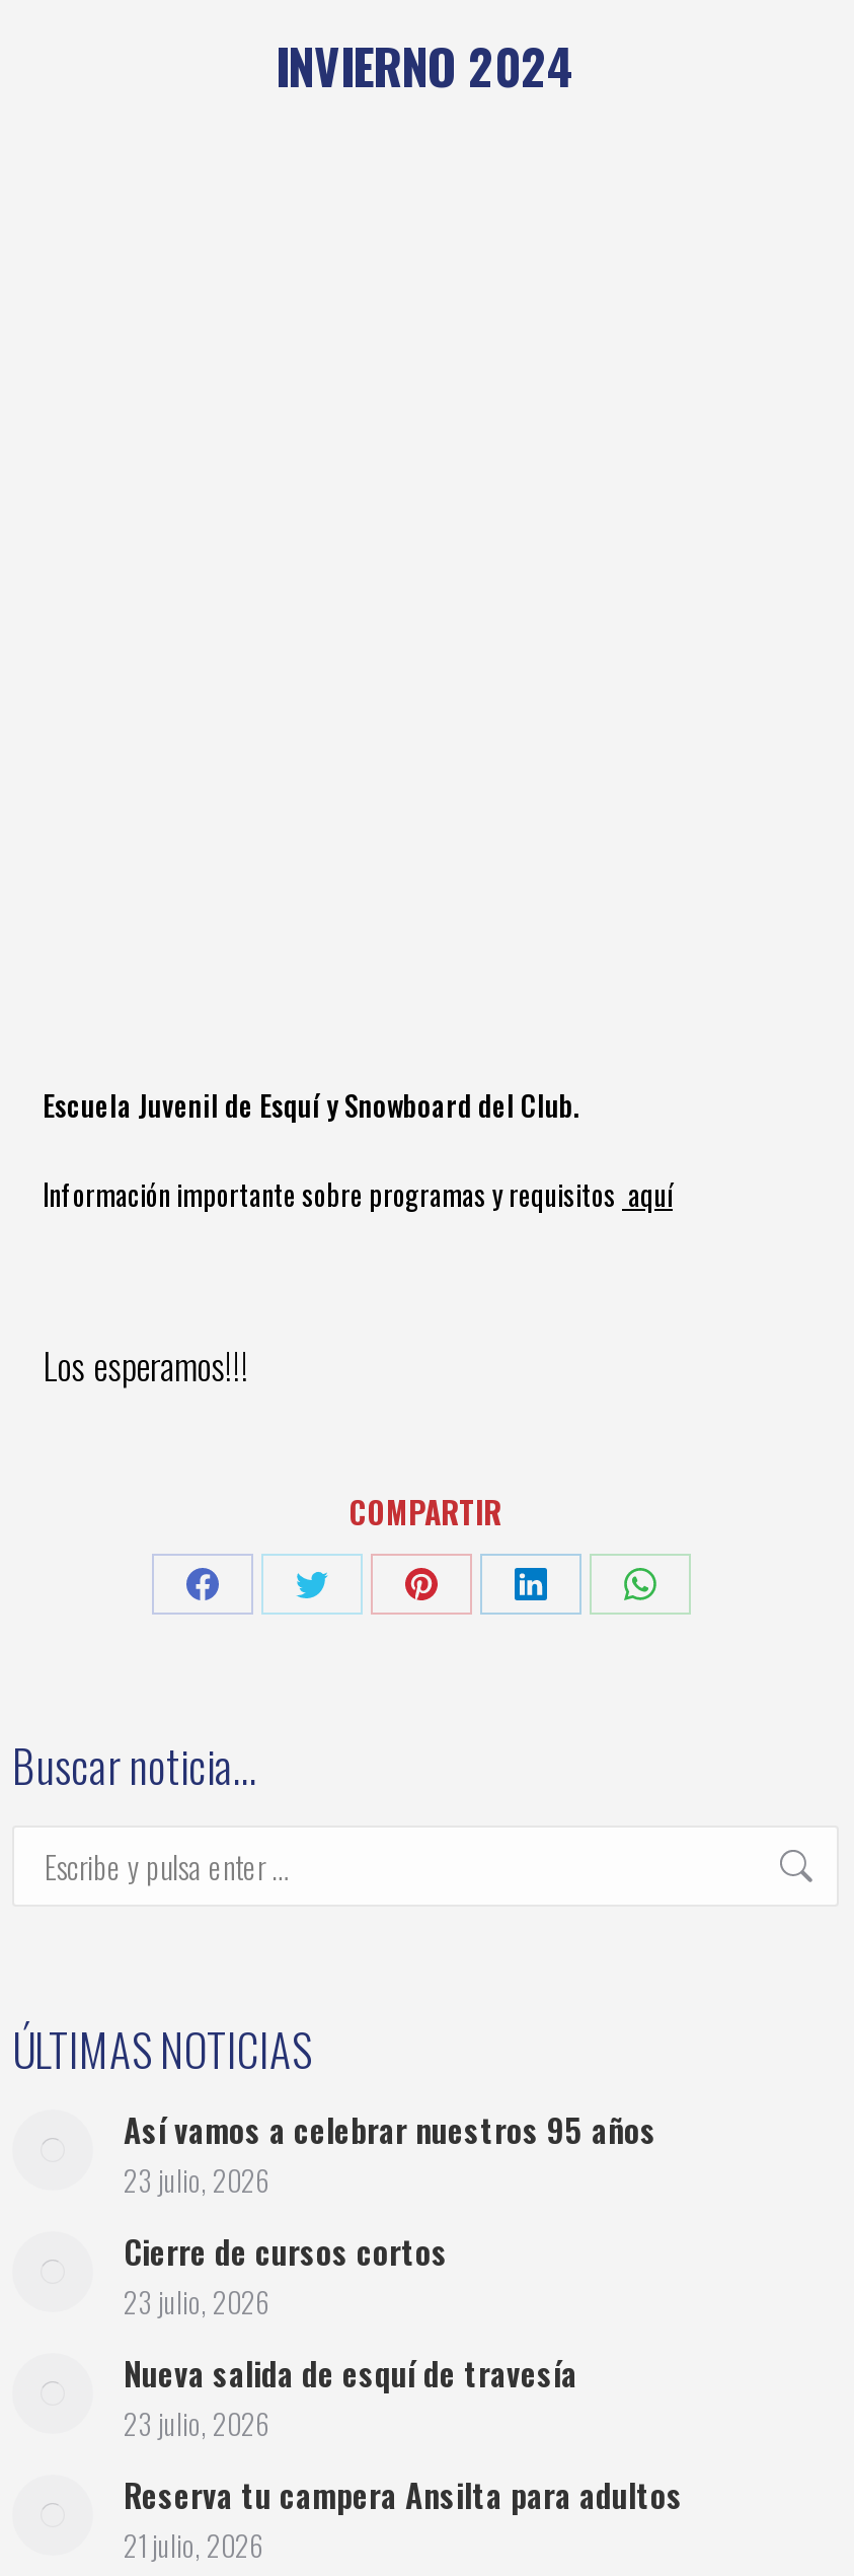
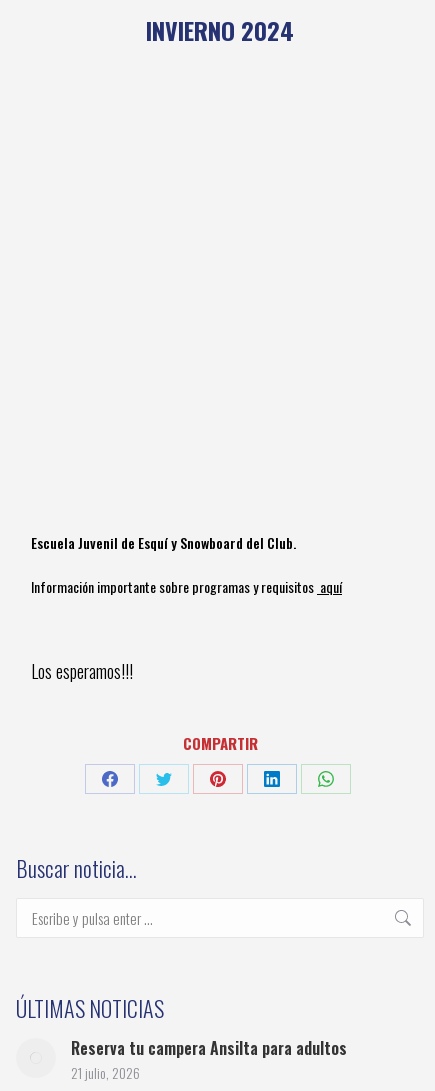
[124,2105,656,2444] Así vamos a celebrar nuestros 95 años | 23 julio, 2026 | Cierre de cursos cortos | 23 julio, 2026 | Nueva salida de esquí de travesía | 23 julio, 2026 -> none

